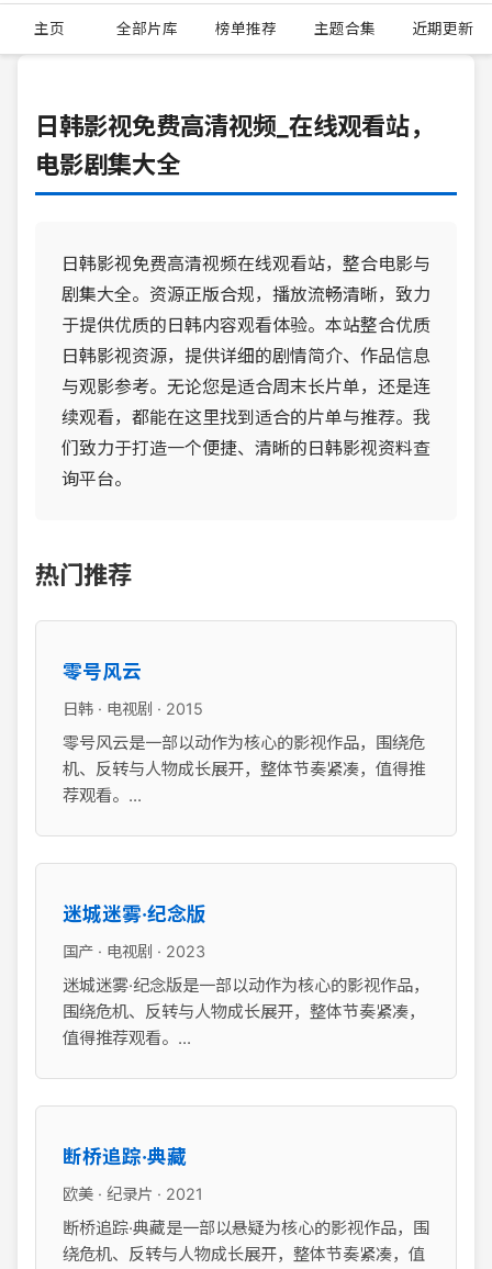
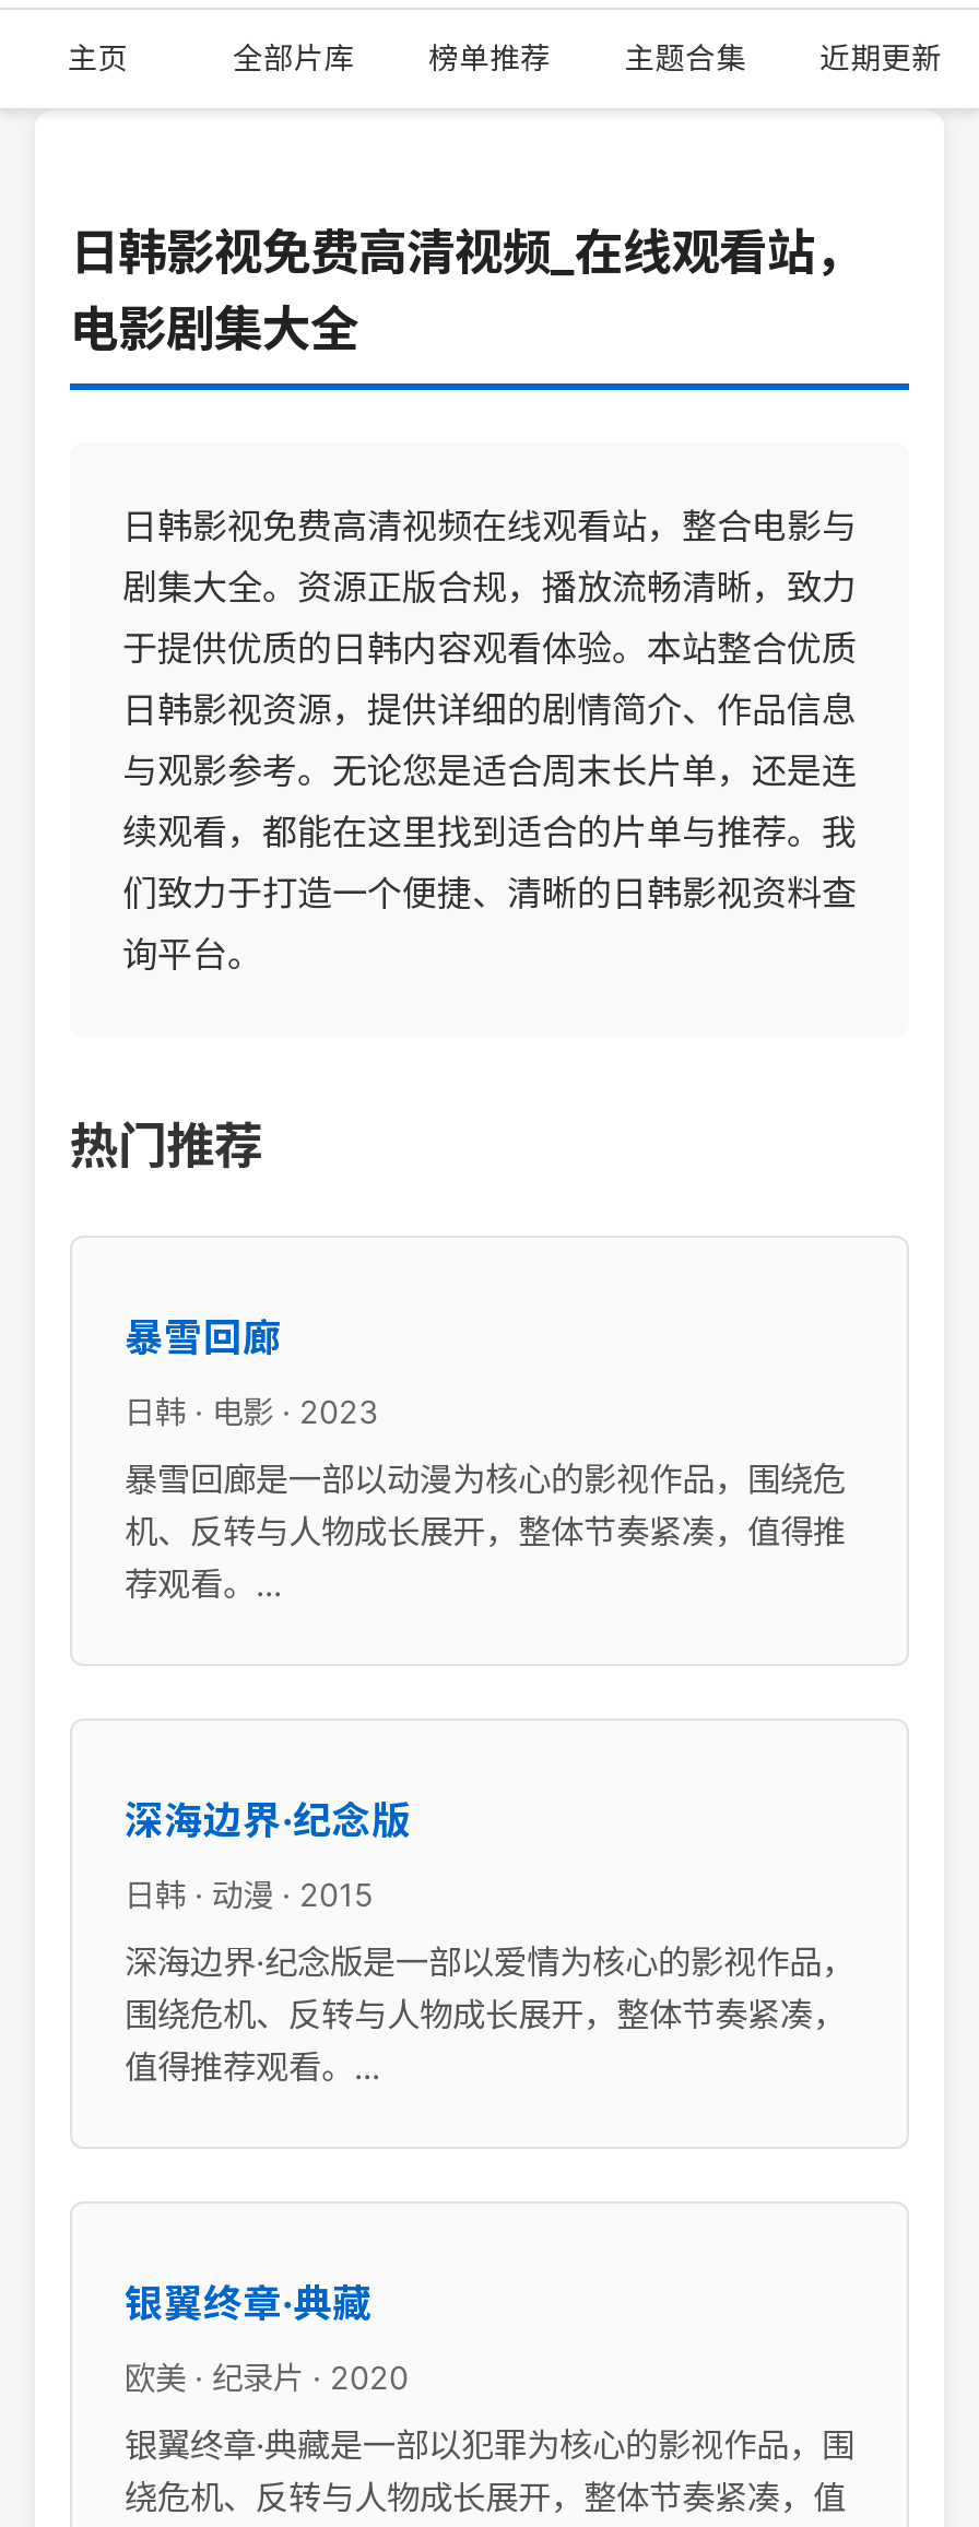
[63,660,142,683] 零号风云 -> [125,1314,282,1360] 暴雪回廊
[63,699,203,718] 日韩 · 电视剧 · 2015 -> [125,1393,378,1430] 日韩 · 电影 · 2023
[63,732,425,753] 零号风云是一部以动作为核心的影视作品，围绕危 -> [125,1459,846,1500] 暴雪回廊是一部以动漫为核心的影视作品，围绕危
[63,902,206,925] 迷城迷雾·纪念版 -> [125,1797,411,1843] 深海边界·纪念版
[63,942,205,961] 国产 · 电视剧 · 2023 -> [125,1876,374,1913] 日韩 · 动漫 · 2015
[63,975,429,996] 迷城迷雾·纪念版是一部以动作为核心的影视作品， -> [125,1941,854,1983] 深海边界·纪念版是一部以爱情为核心的影视作品，
[63,1145,187,1168] 断桥追踪·典藏 -> [125,2280,371,2326] 银翼终章·典藏
[63,1184,203,1203] 欧美 · 纪录片 · 2021 -> [125,2359,409,2396] 欧美 · 纪录片 · 2020
[63,1217,429,1238] 断桥追踪·典藏是一部以悬疑为核心的影视作品，围 -> [125,2424,854,2466] 银翼终章·典藏是一部以犯罪为核心的影视作品，围

